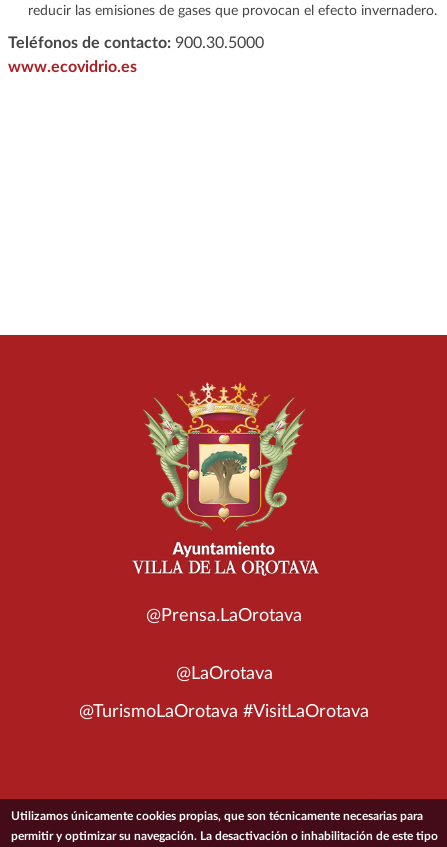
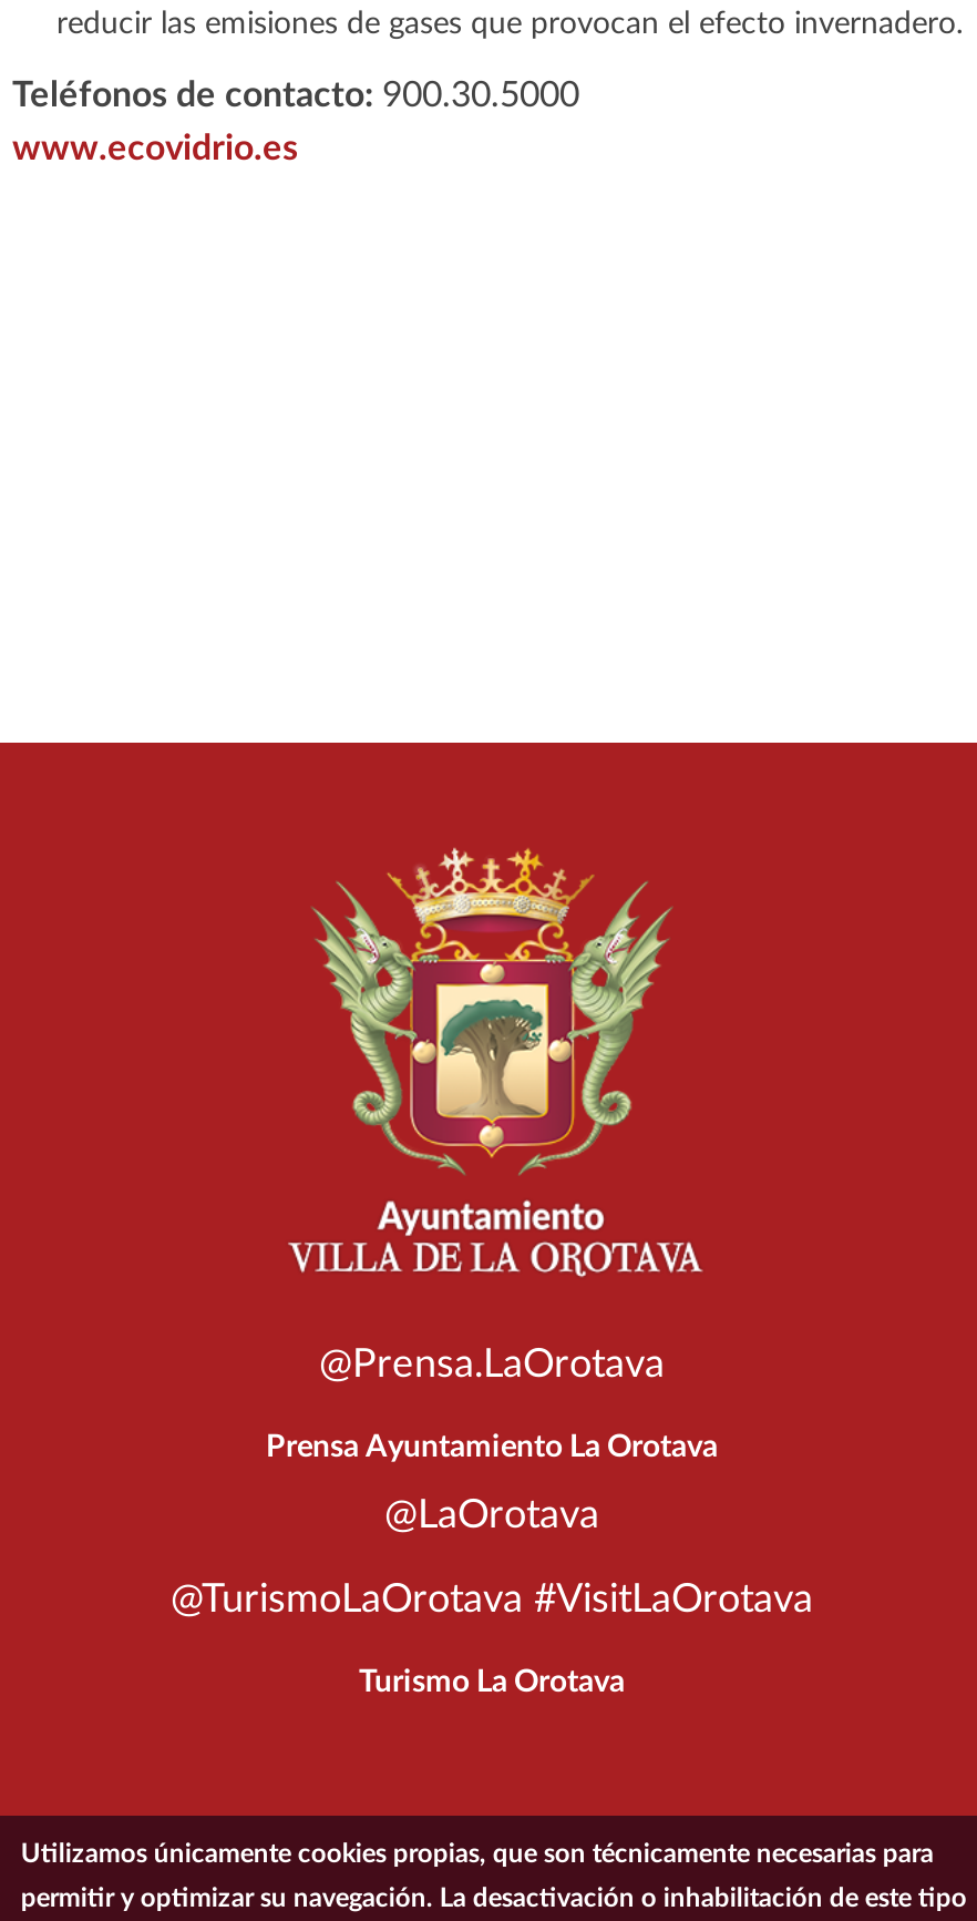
none -> [266,1431,718,1462] Prensa Ayuntamiento La Orotava
none -> [359,1666,625,1697] Turismo La Orotava

